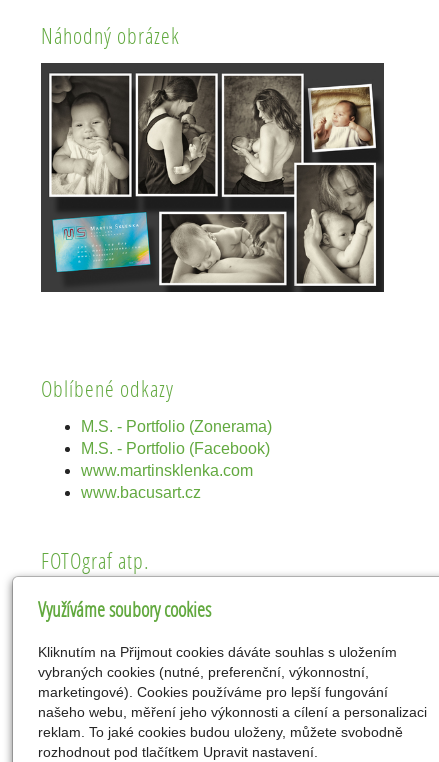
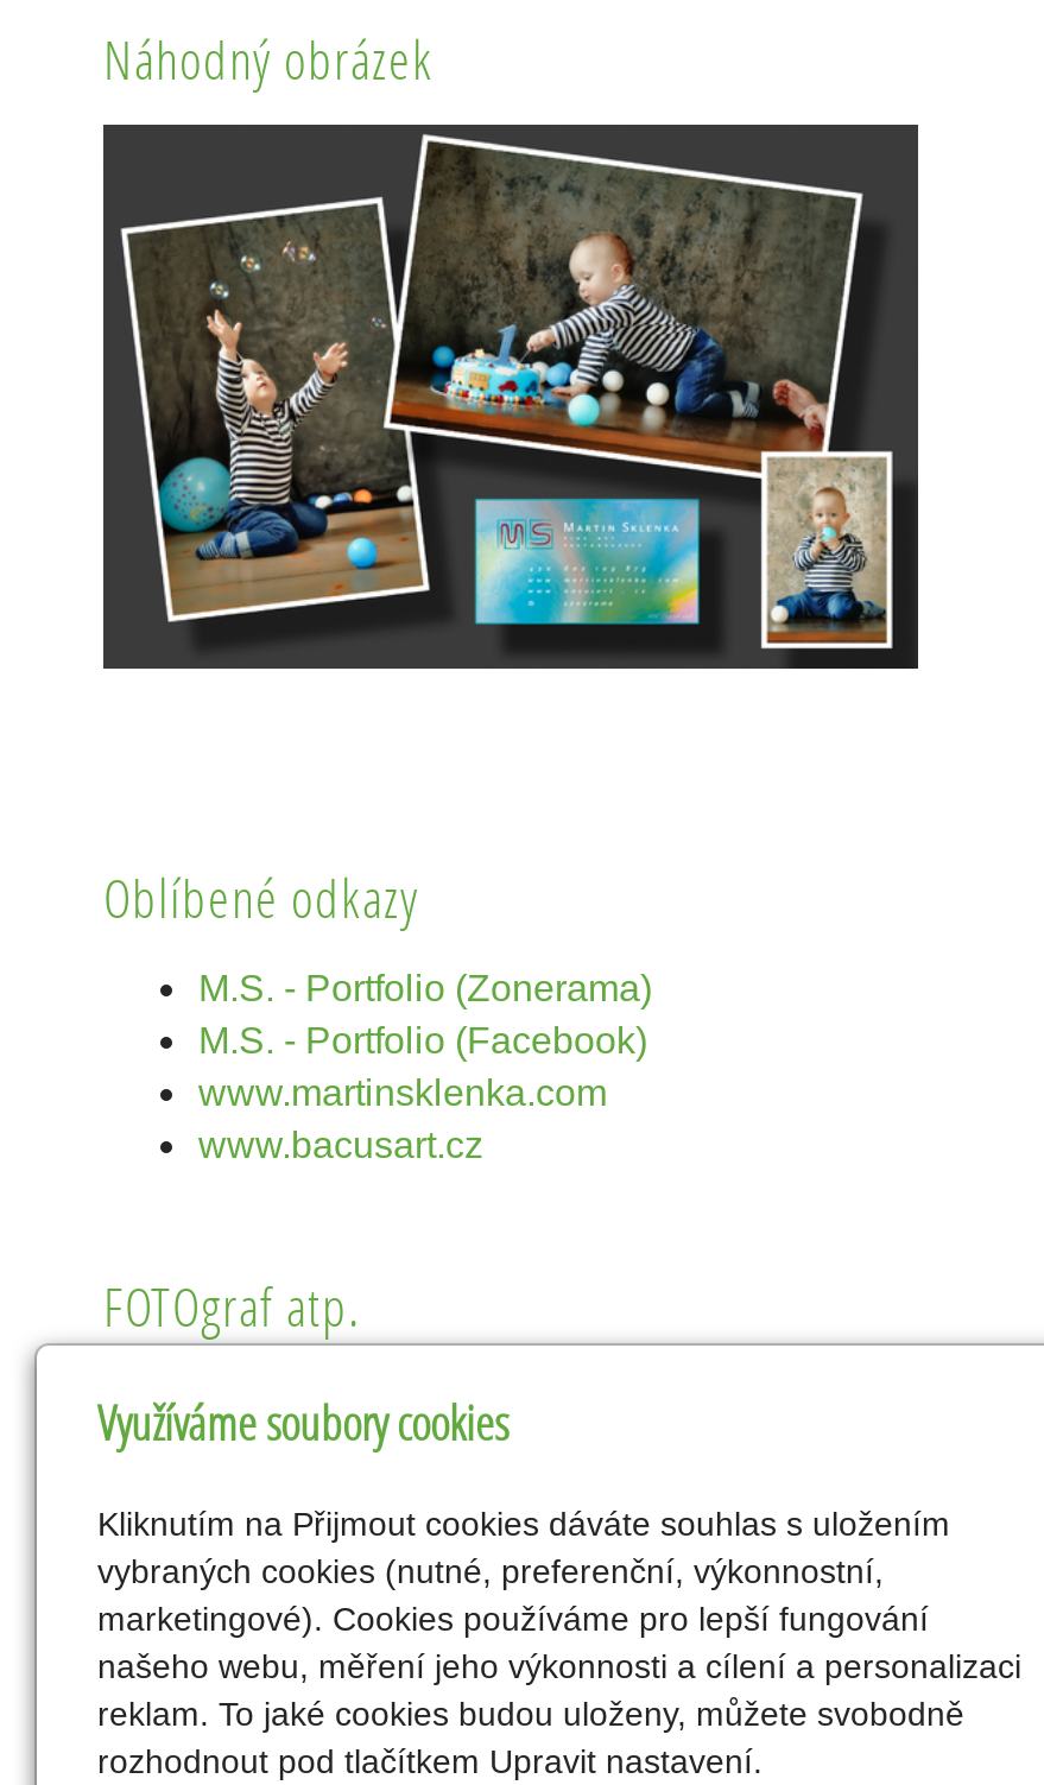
[48,67,380,290] [image] -> [120,132,901,654] [image]

